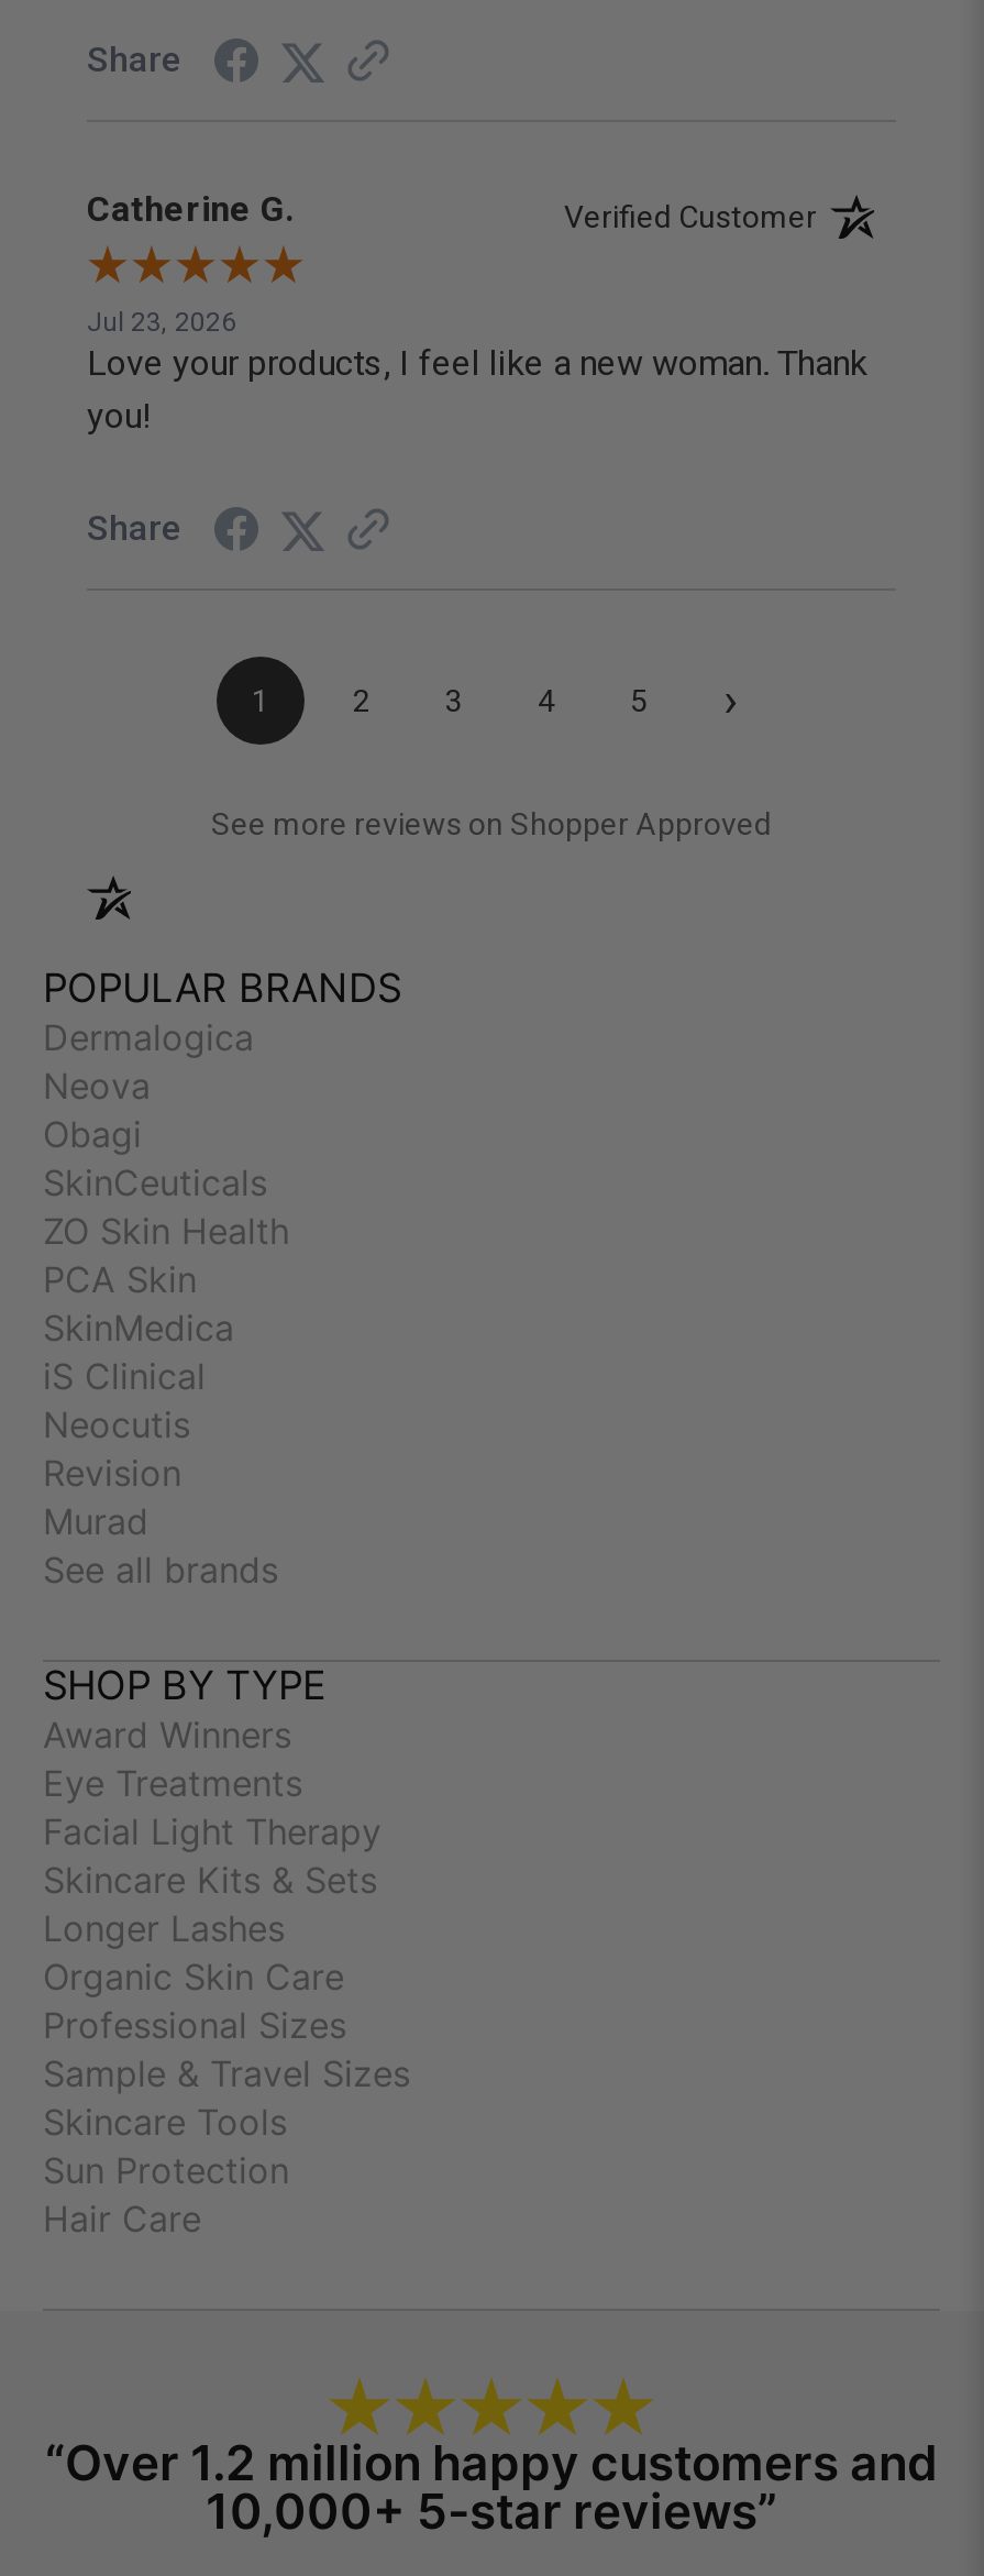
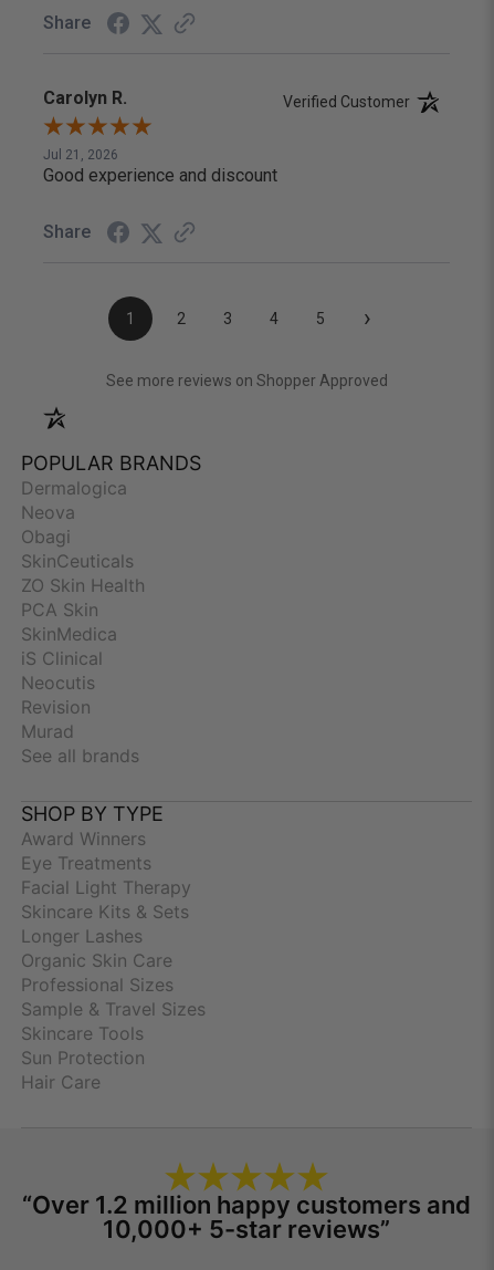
[87,188,294,230] Catherine G. -> [43,88,127,109] Carolyn R.
[87,307,867,437] Jul 23, 2026 | Love your products, I feel like a new woman. Thank | you! -> [43,147,277,186] Jul 21, 2026 | Good experience and discount

